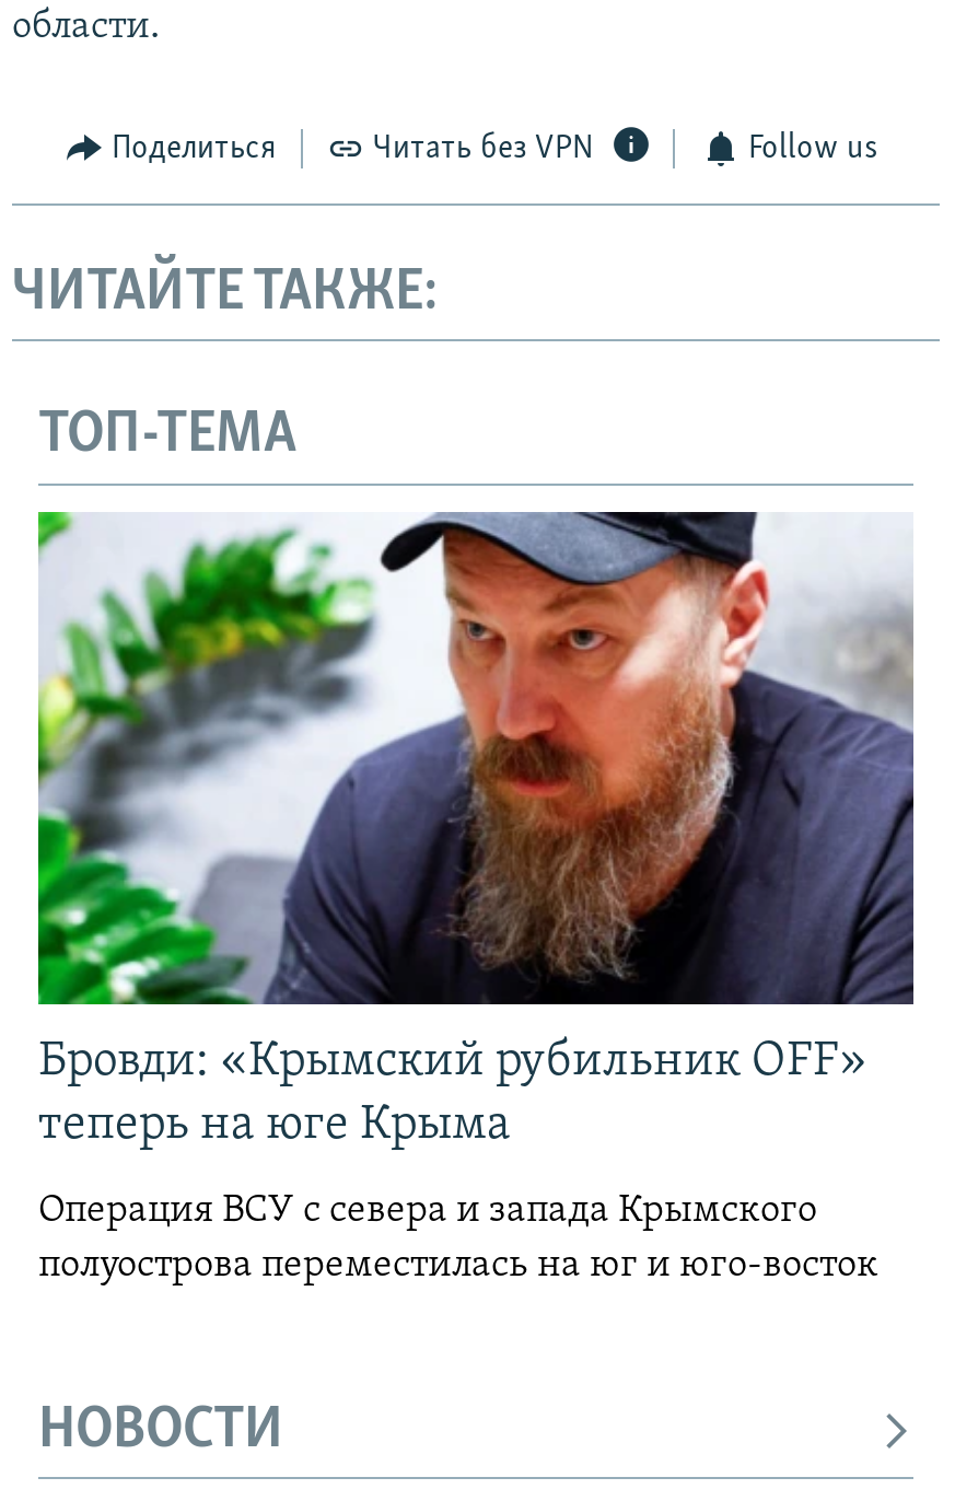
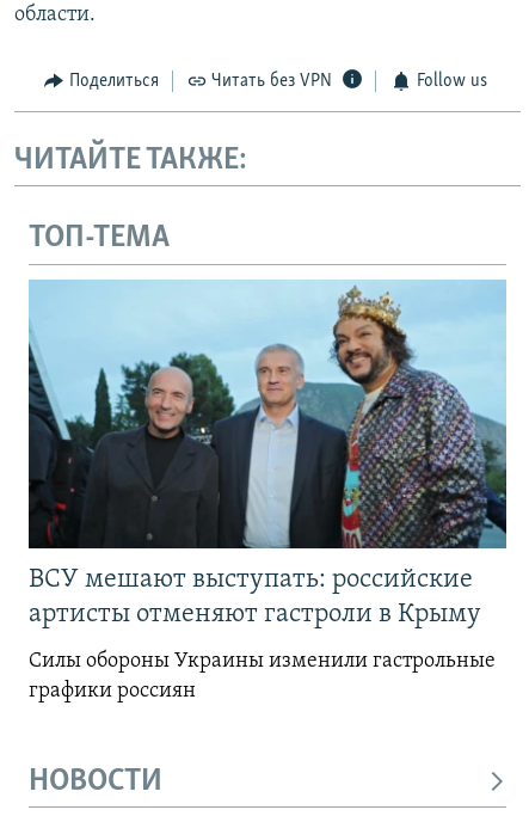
[36,510,916,1151] [image] | Бровди: «Крымский рубильник OFF» | теперь на юге Крыма -> [27,280,508,628] [image] | ВСУ мешают выступать: российские | артисты отменяют гастроли в Крыму
[38,1190,878,1286] Операция ВСУ с севера и запада Крымского | полуострова переместилась на юг и юго-восток -> [29,650,496,702] Силы обороны Украины изменили гастрольные | графики россиян

